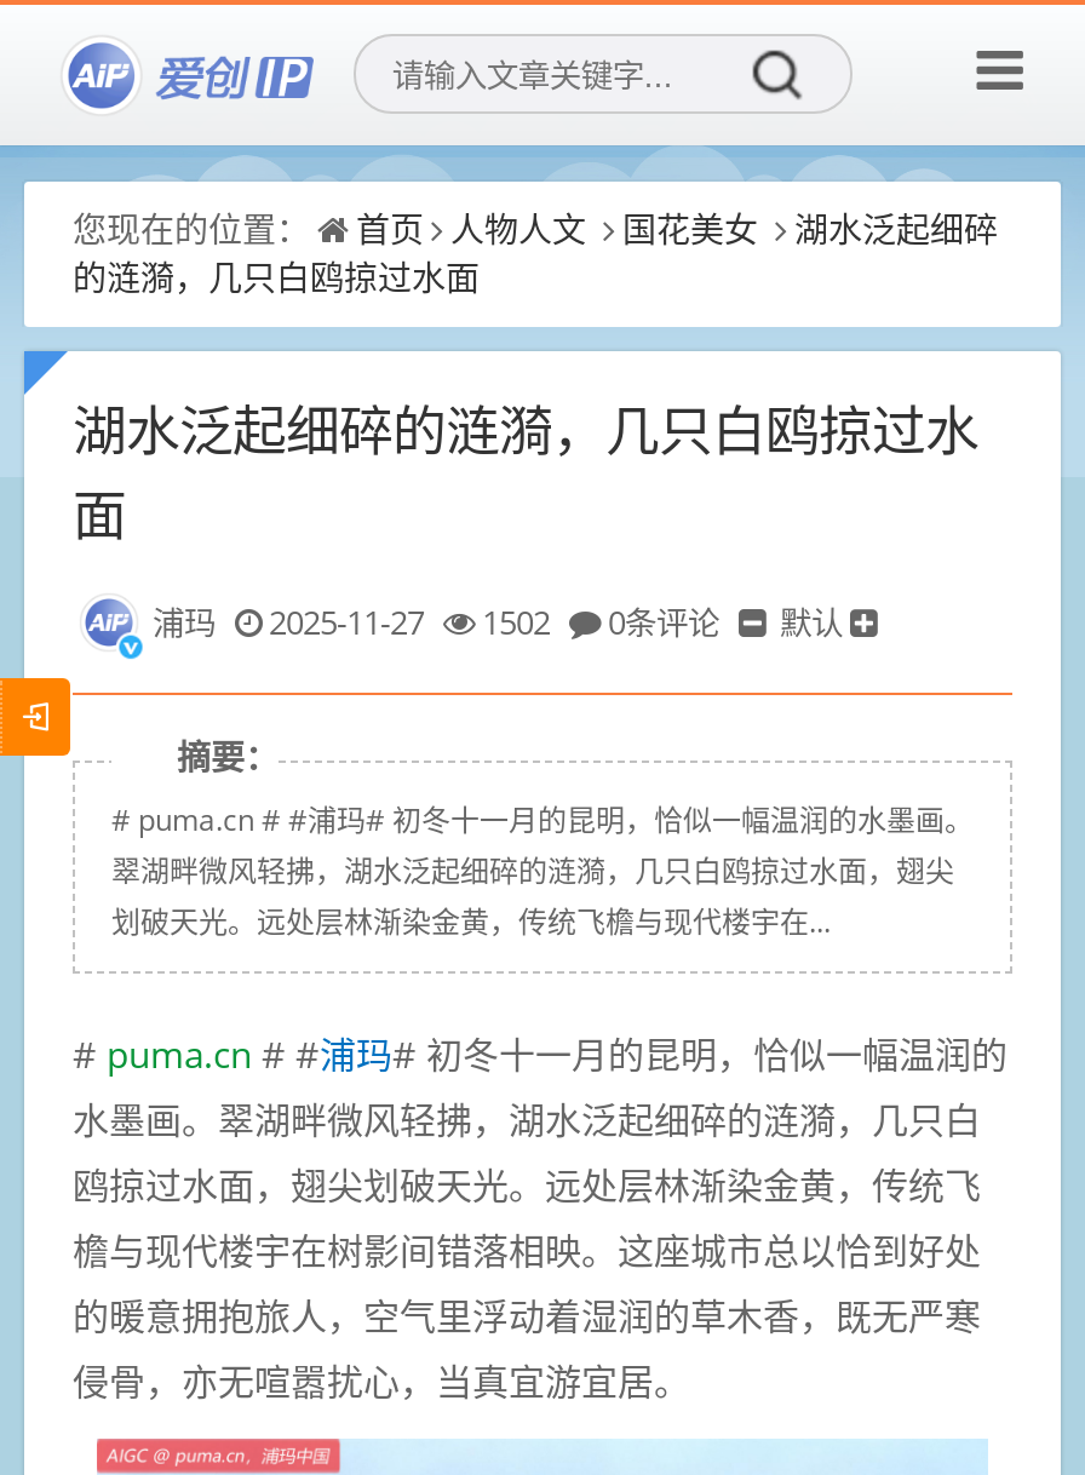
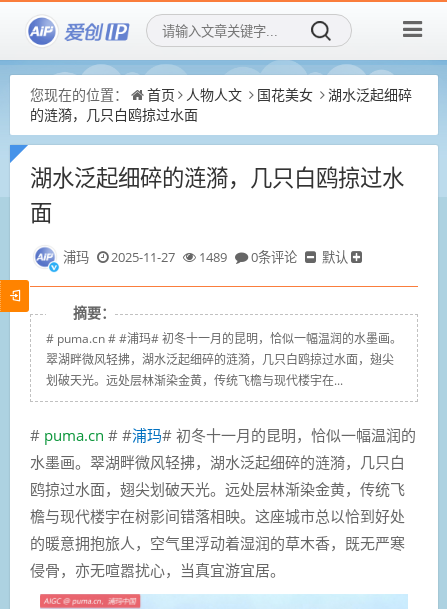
[153,601,843,644] 浦玛 2025-11-27 1502 0条评论 默认 -> [63,248,348,266] 浦玛 2025-11-27 1489 0条评论 默认

